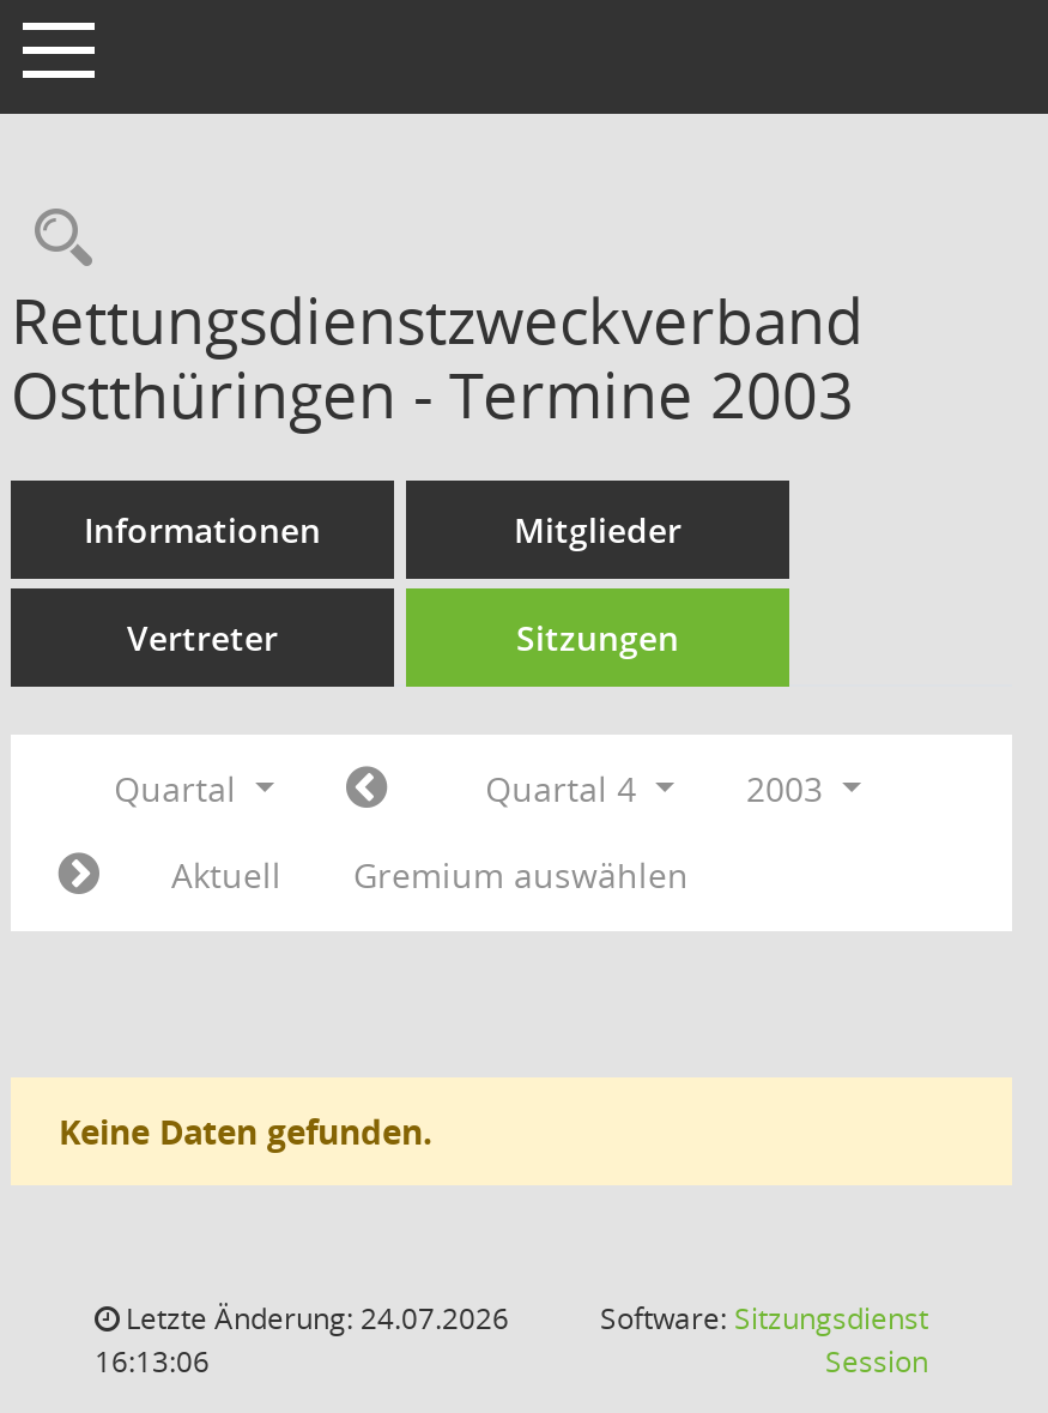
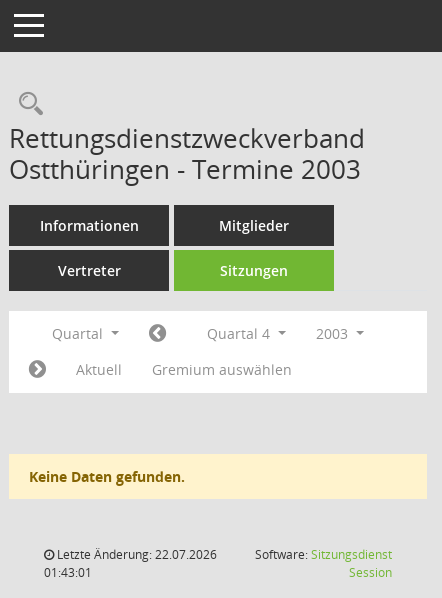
[119,1298,509,1339] Letzte Änderung: 24.07.2026 -> [54,546,217,563] Letzte Änderung: 22.07.2026
[95,1341,210,1382] 16:13:06 -> [44,564,92,581] 01:43:01

